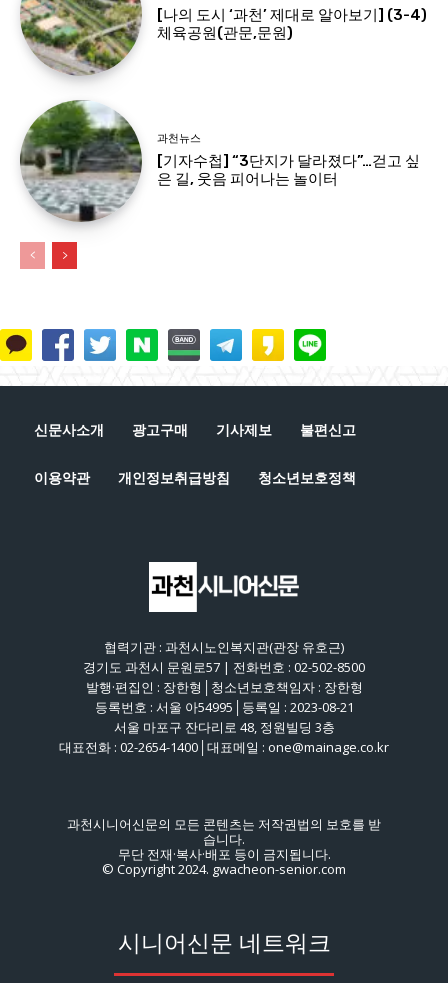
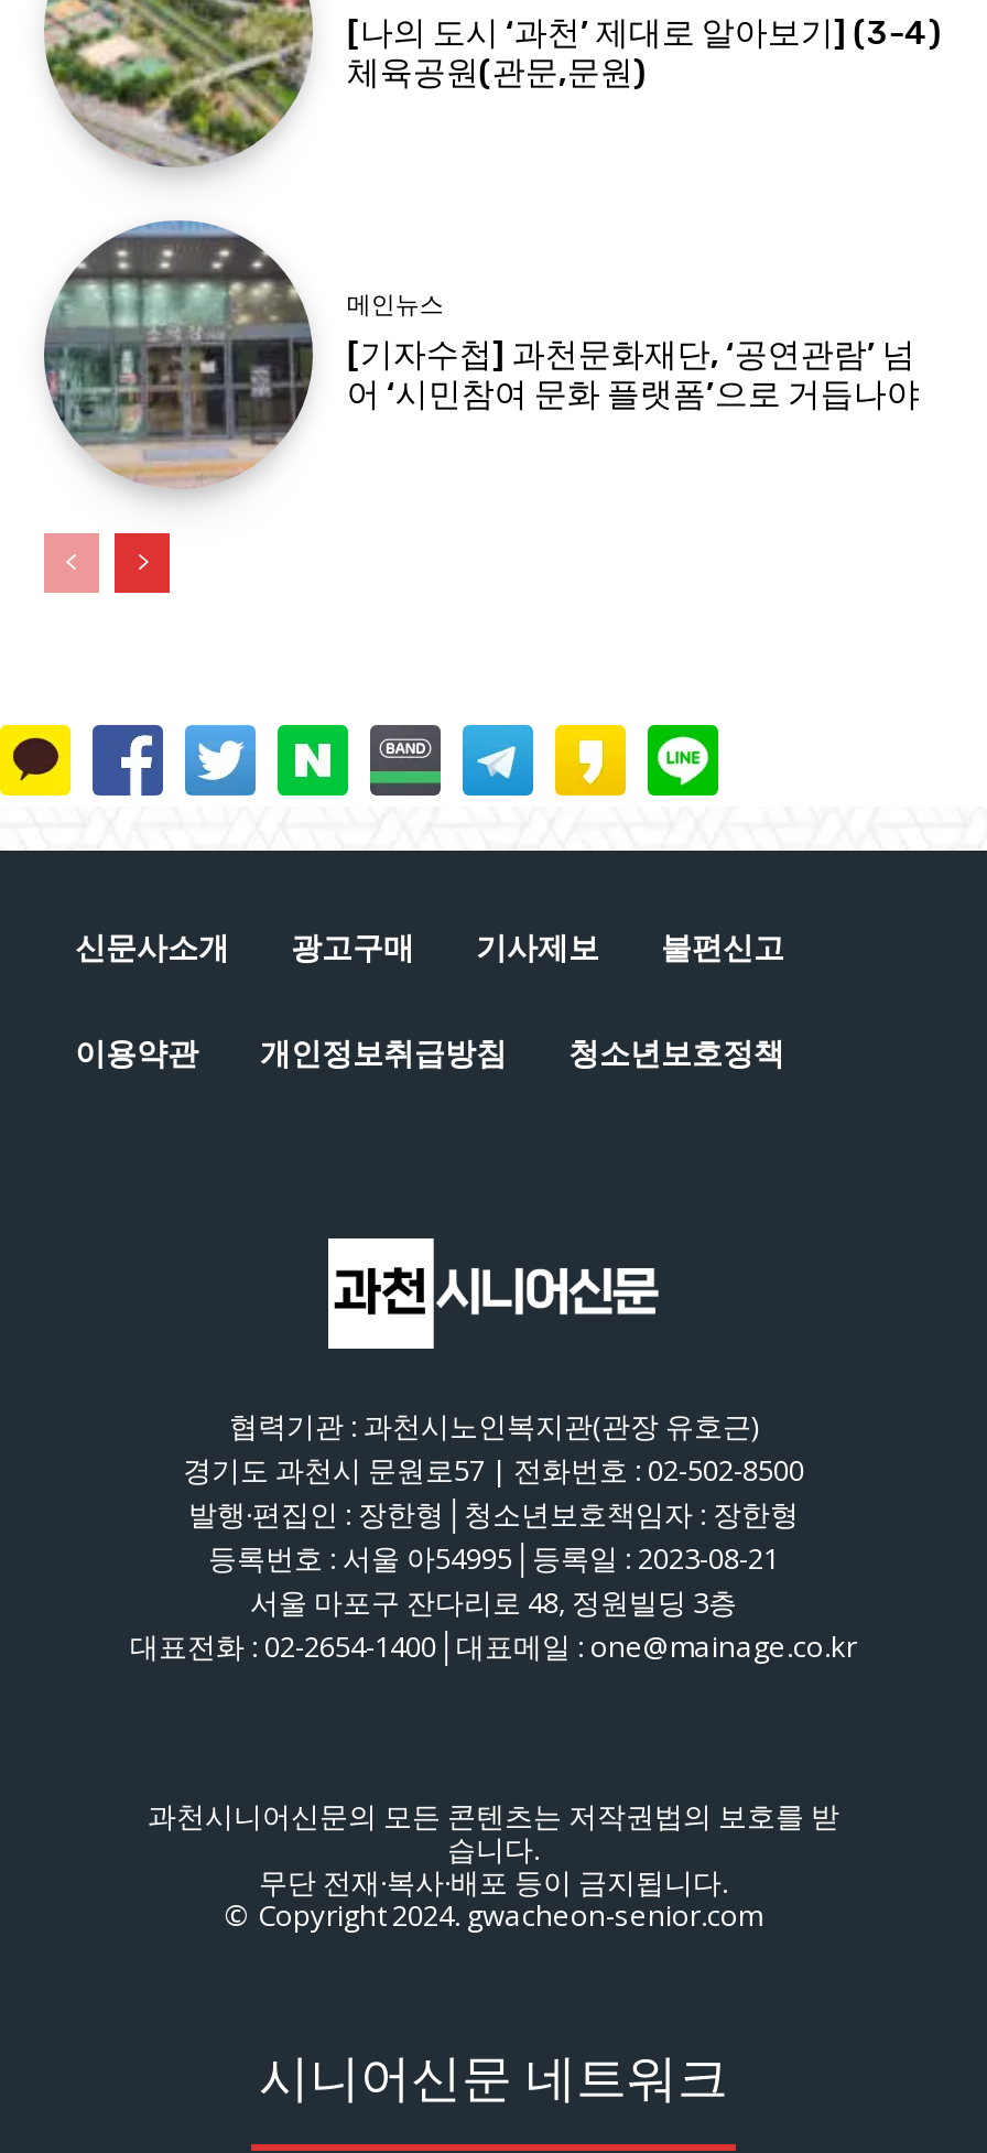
[20,100,420,223] [image] | 과천뉴스 | [기자수첩] “3단지가 달라졌다”…걷고 싶 | 은 길, 웃음 피어나는 놀이터 -> [44,220,920,489] [image] | 메인뉴스 | [기자수첩] 과천문화재단, ‘공연관람’ 넘 | 어 ‘시민참여 문화 플랫폼’으로 거듭나야

